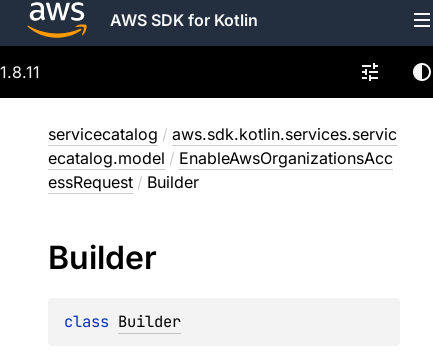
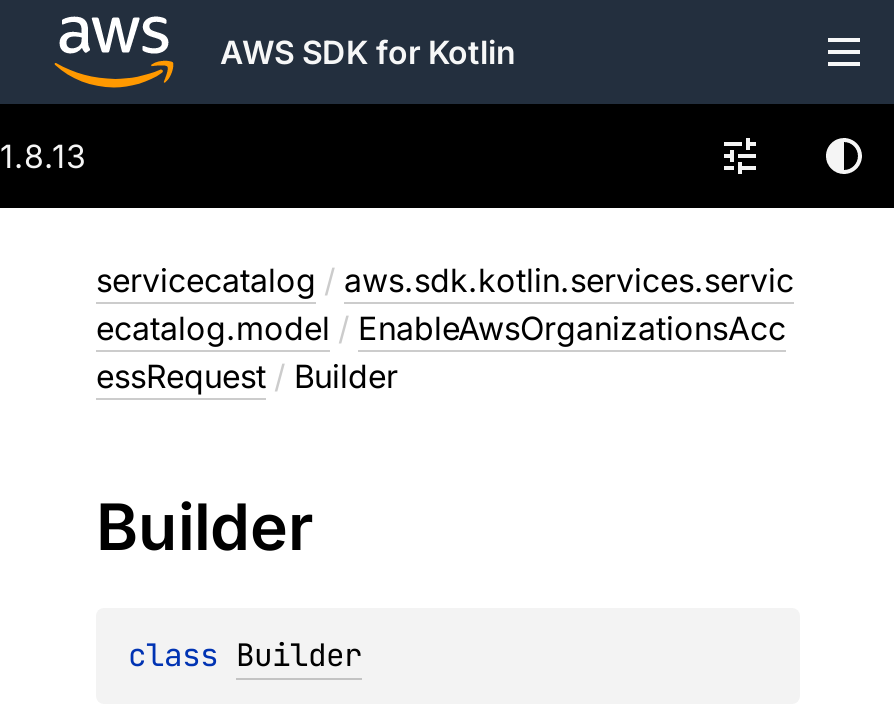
[0,62,40,82] 1.8.11 -> [0,136,86,176] 1.8.13

